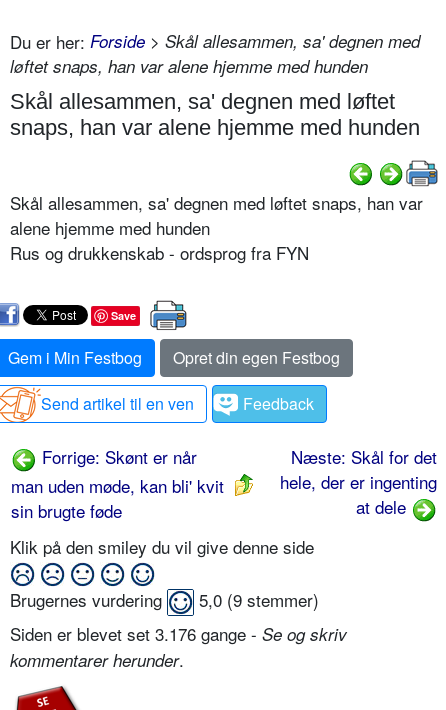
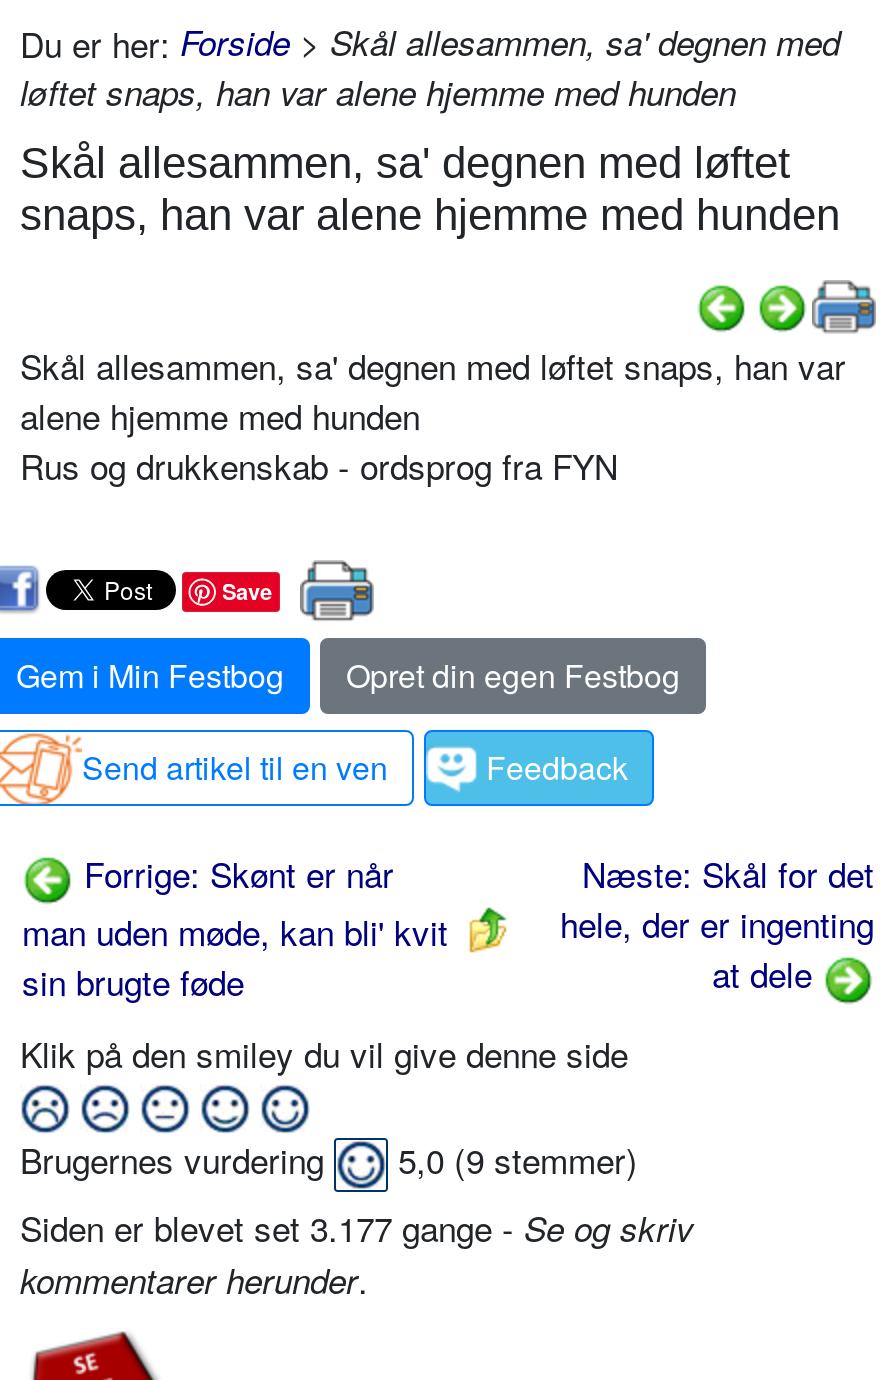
[10,621,347,646] Siden er blevet set 3.176 gange - Se og skriv -> [20,1202,694,1252] Siden er blevet set 3.177 gange - Se og skriv

